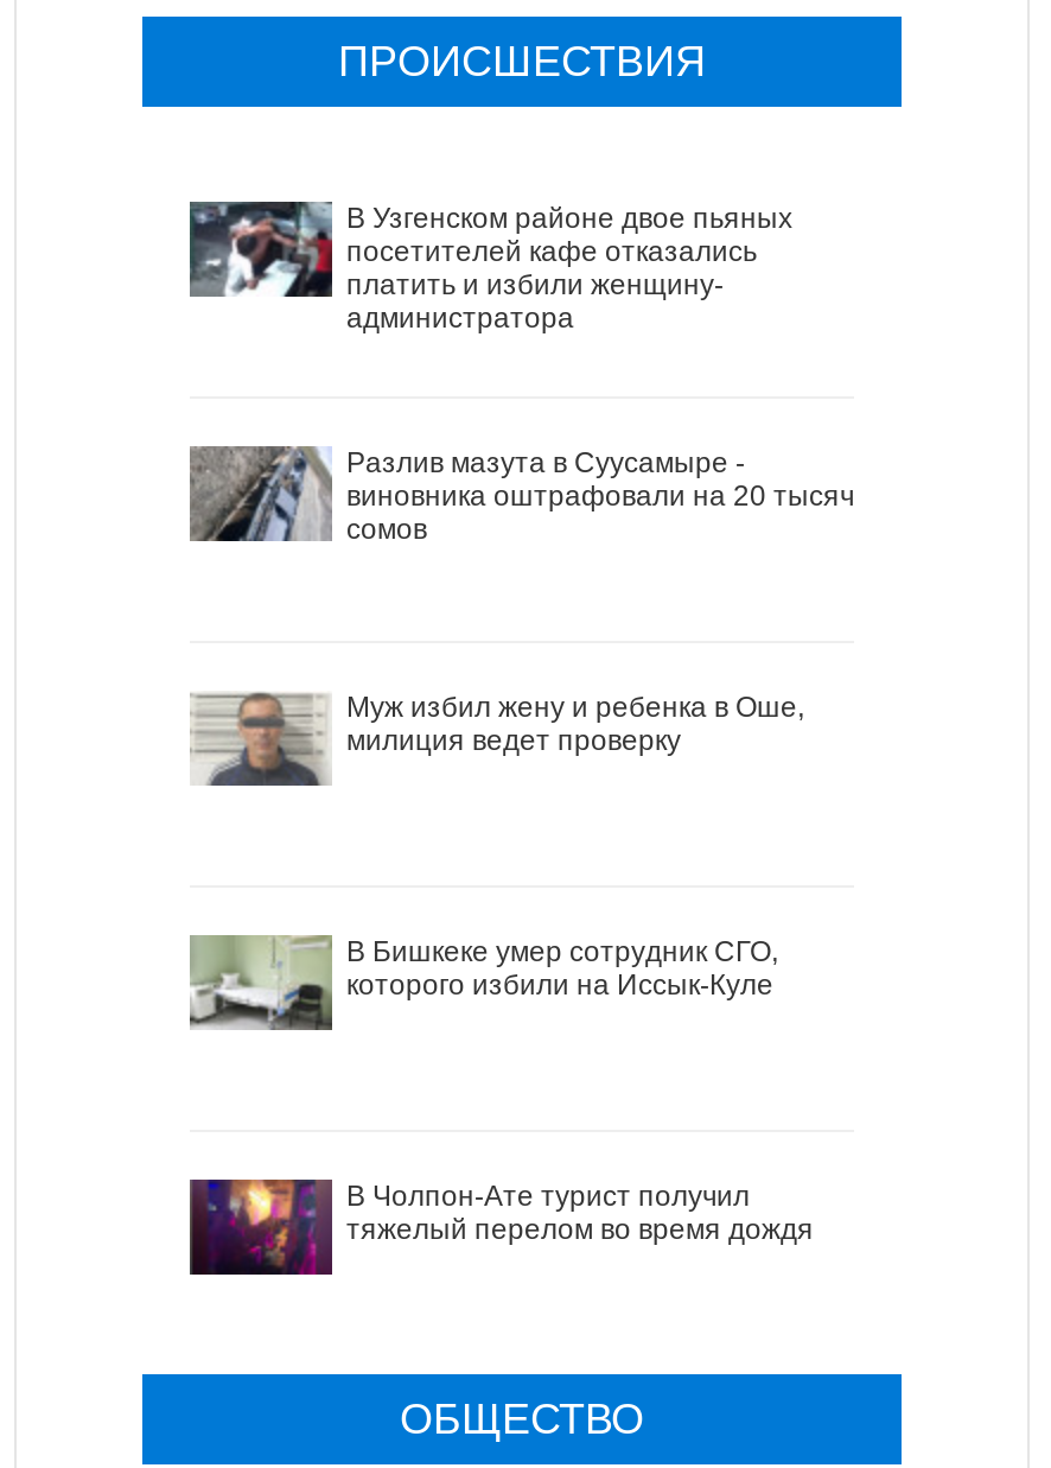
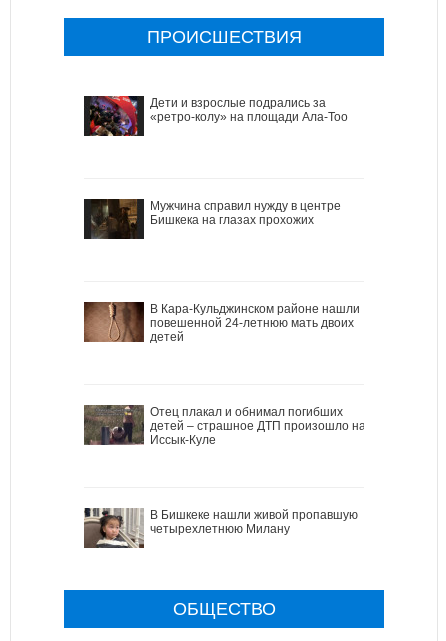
[190,199,792,334] [image] | В Узгенском районе двое пьяных | посетителей кафе отказались | платить и избили женщину- | администратора -> [84,95,348,137] [image] | Дети и взрослые подрались за | «ретро-колу» на площади Ала-Тоо
[190,446,854,545] [image] | Разлив мазута в Суусамыре - | виновника оштрафовали на 20 тысяч | сомов -> [84,199,341,240] [image] | Мужчина справил нужду в центре | Бишкека на глазах прохожих
[190,690,804,788] [image] | Муж избил жену и ребенка в Оше, | милиция ведет проверку -> [83,301,360,344] [image] | В Кара-Кульджинском районе нашли | повешенной 24-летнюю мать двоих | детей
[190,935,778,1030] [image] | В Бишкеке умер сотрудник СГО, | которого избили на Иссык-Куле -> [83,405,366,447] [image] | Отец плакал и обнимал погибших | детей – страшное ДТП произошло на | Иссык-Куле
[190,1179,814,1275] [image] | В Чолпон-Ате турист получил | тяжелый перелом во время дождя -> [84,508,358,549] [image] | В Бишкеке нашли живой пропавшую | четырехлетнюю Милану

